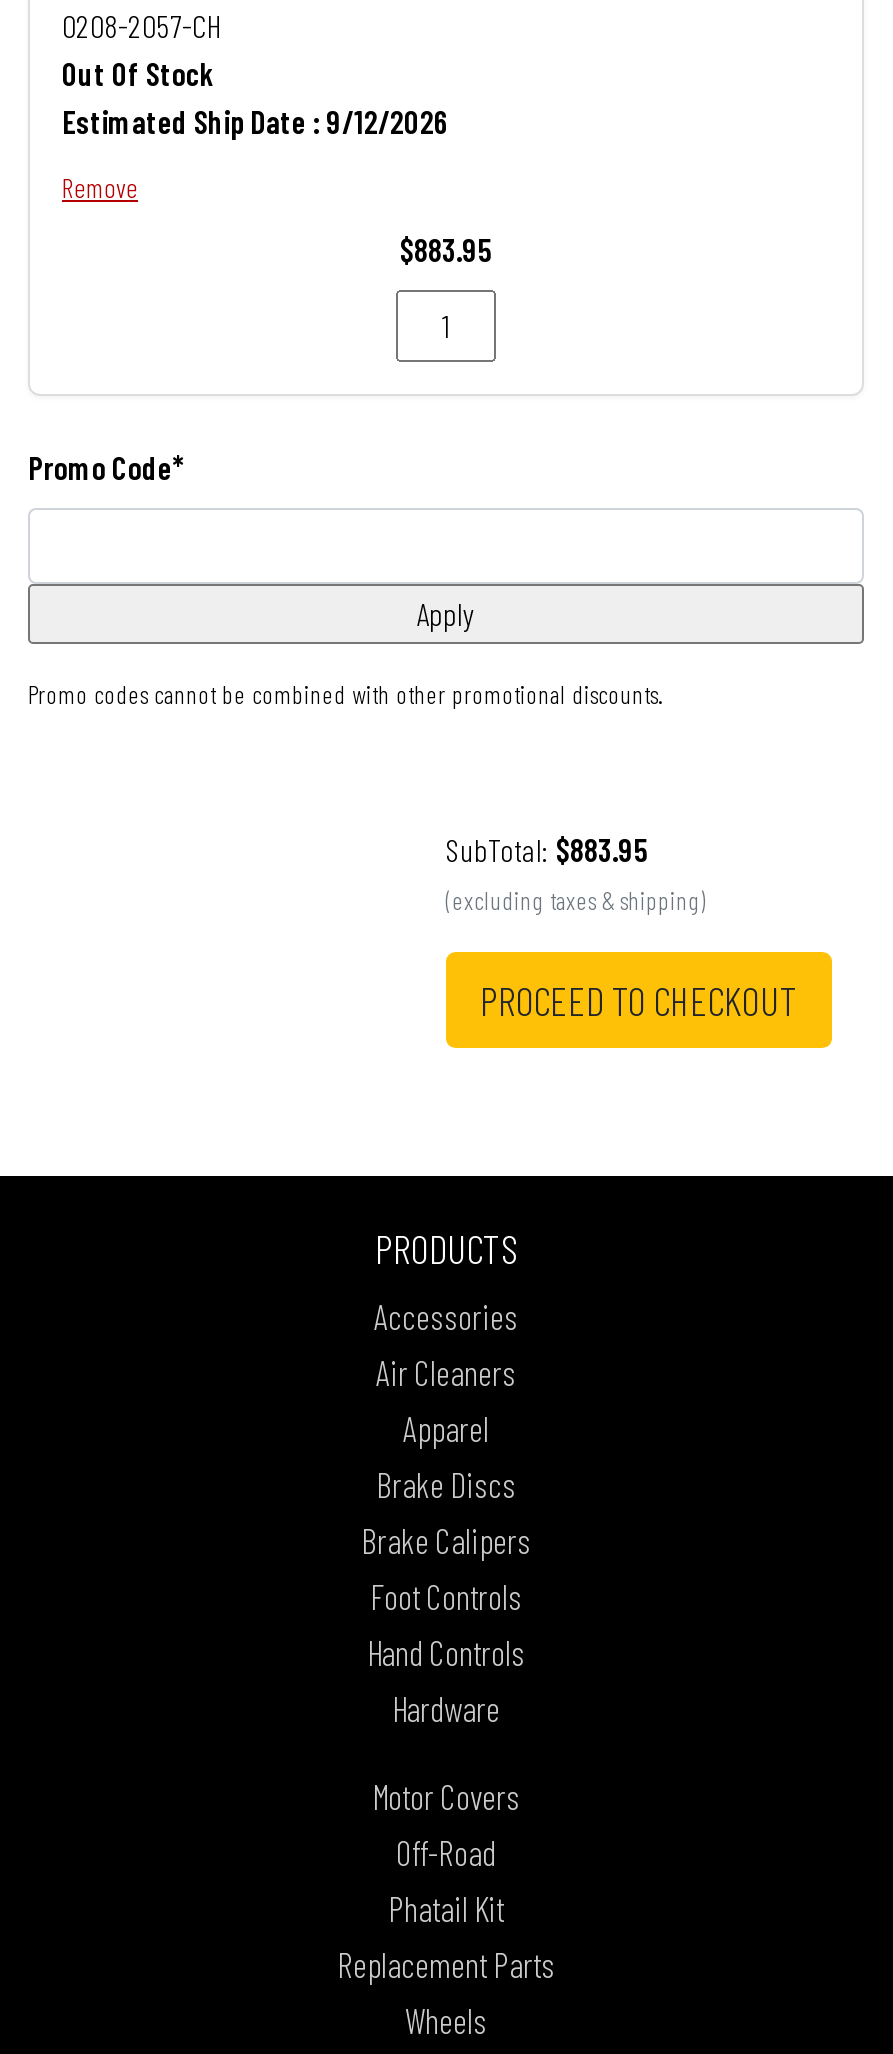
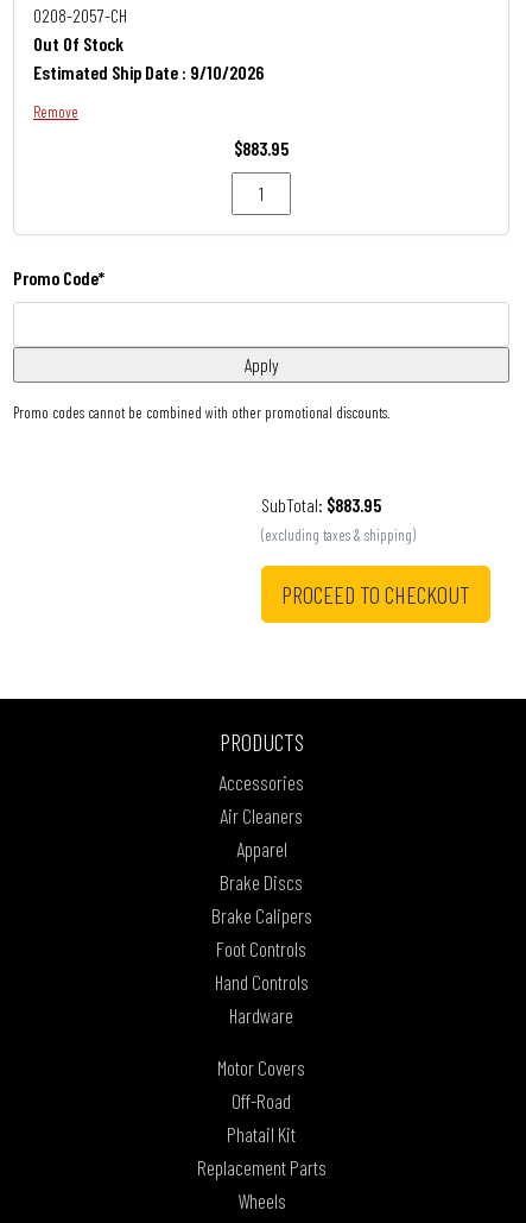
[62,102,448,140] Estimated Ship Date : 9/12/2026 -> [33,61,264,83] Estimated Ship Date : 9/10/2026

